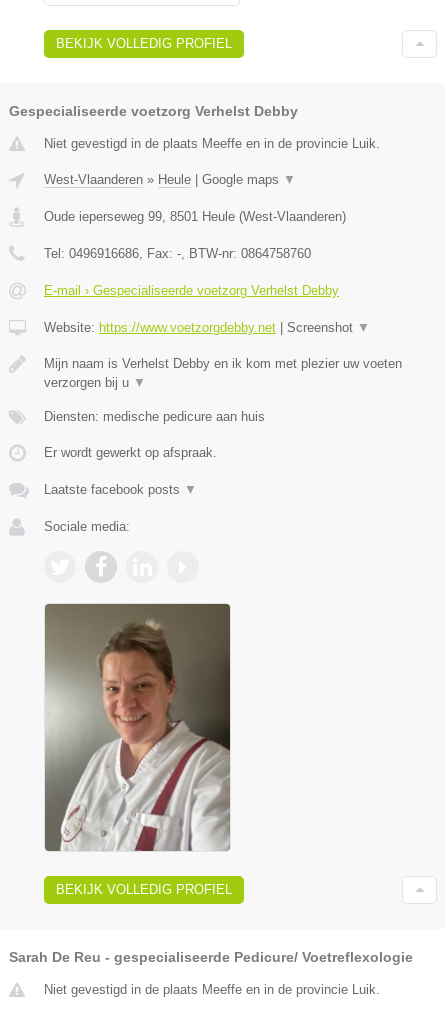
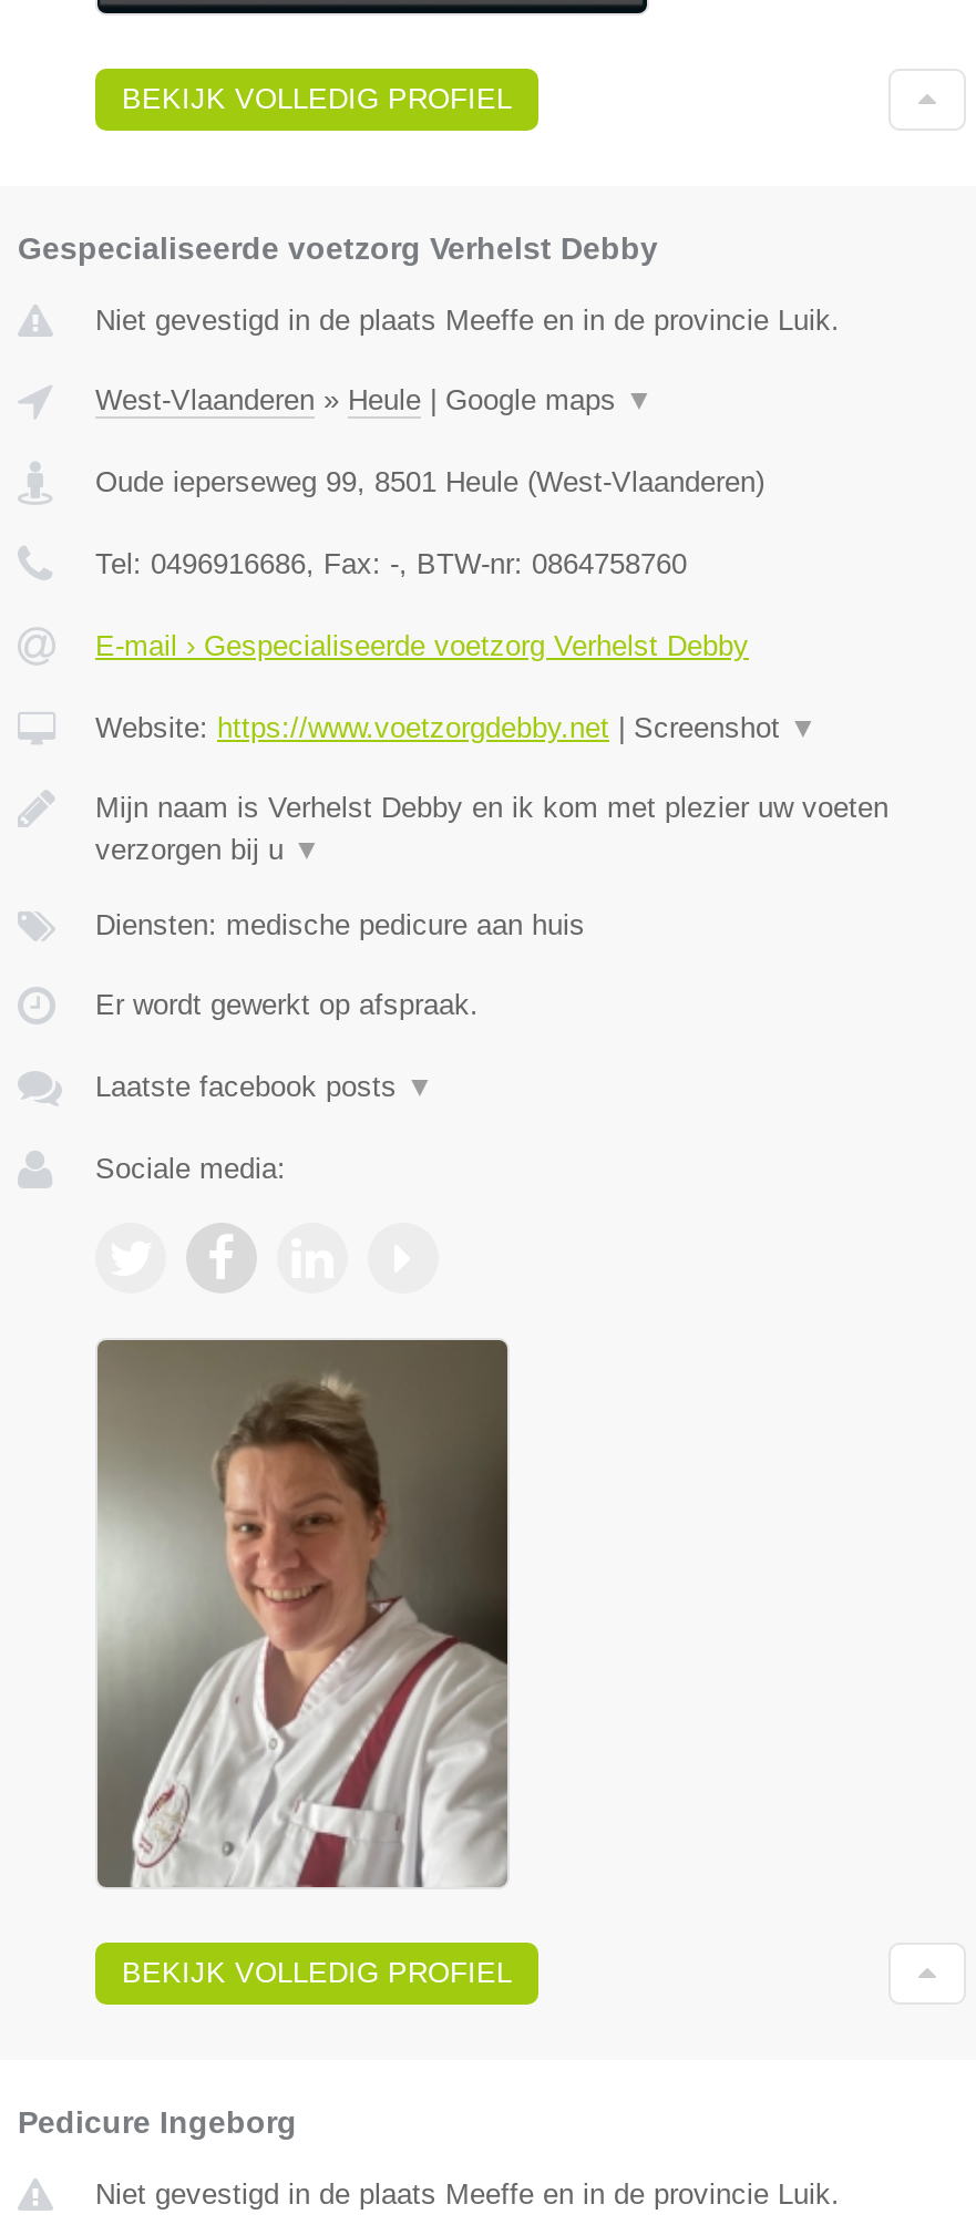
[9,949,413,965] Sarah De Reu - gespecialiseerde Pedicure/ Voetreflexologie -> [18,2105,297,2140] Pedicure Ingeborg

